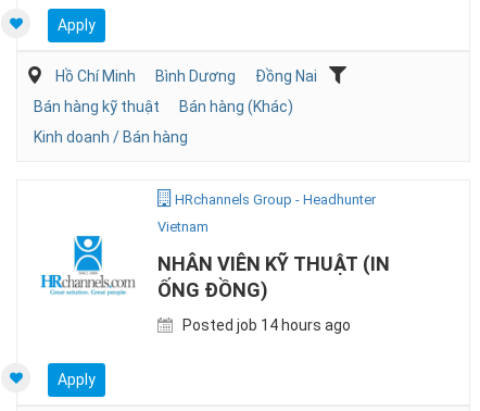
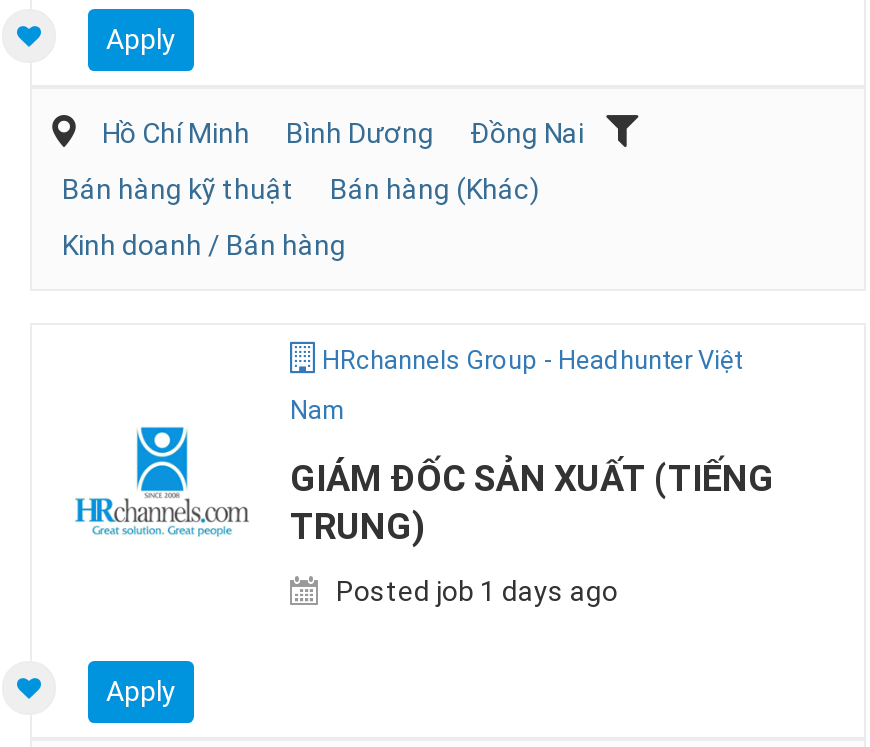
[172,191,376,208] HRchannels Group - Headhunter -> [316,345,742,375] HRchannels Group - Headhunter Việt
[157,219,209,235] Vietnam -> [290,395,344,425] Nam
[157,252,390,301] NHÂN VIÊN KỸ THUẬT (IN | ỐNG ĐỒNG) -> [290,457,774,547] GIÁM ĐỐC SẢN XUẤT (TIẾNG | TRUNG)
[179,316,351,334] Posted job 14 hours ago -> [330,575,618,607] Posted job 1 days ago

